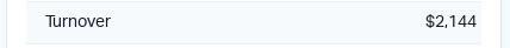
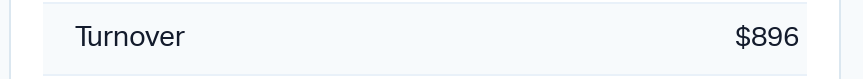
[425,15,477,31] $2,144 -> [735,25,799,53] $896

